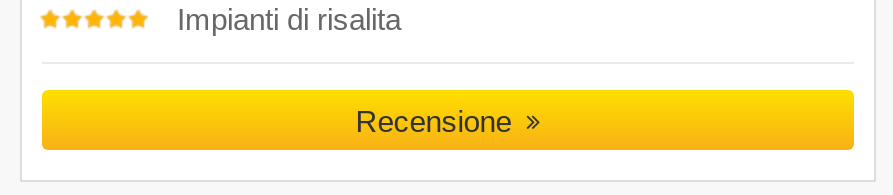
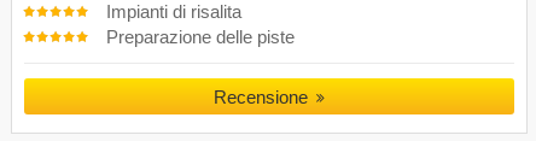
none -> [106,28,294,47] Preparazione delle piste

